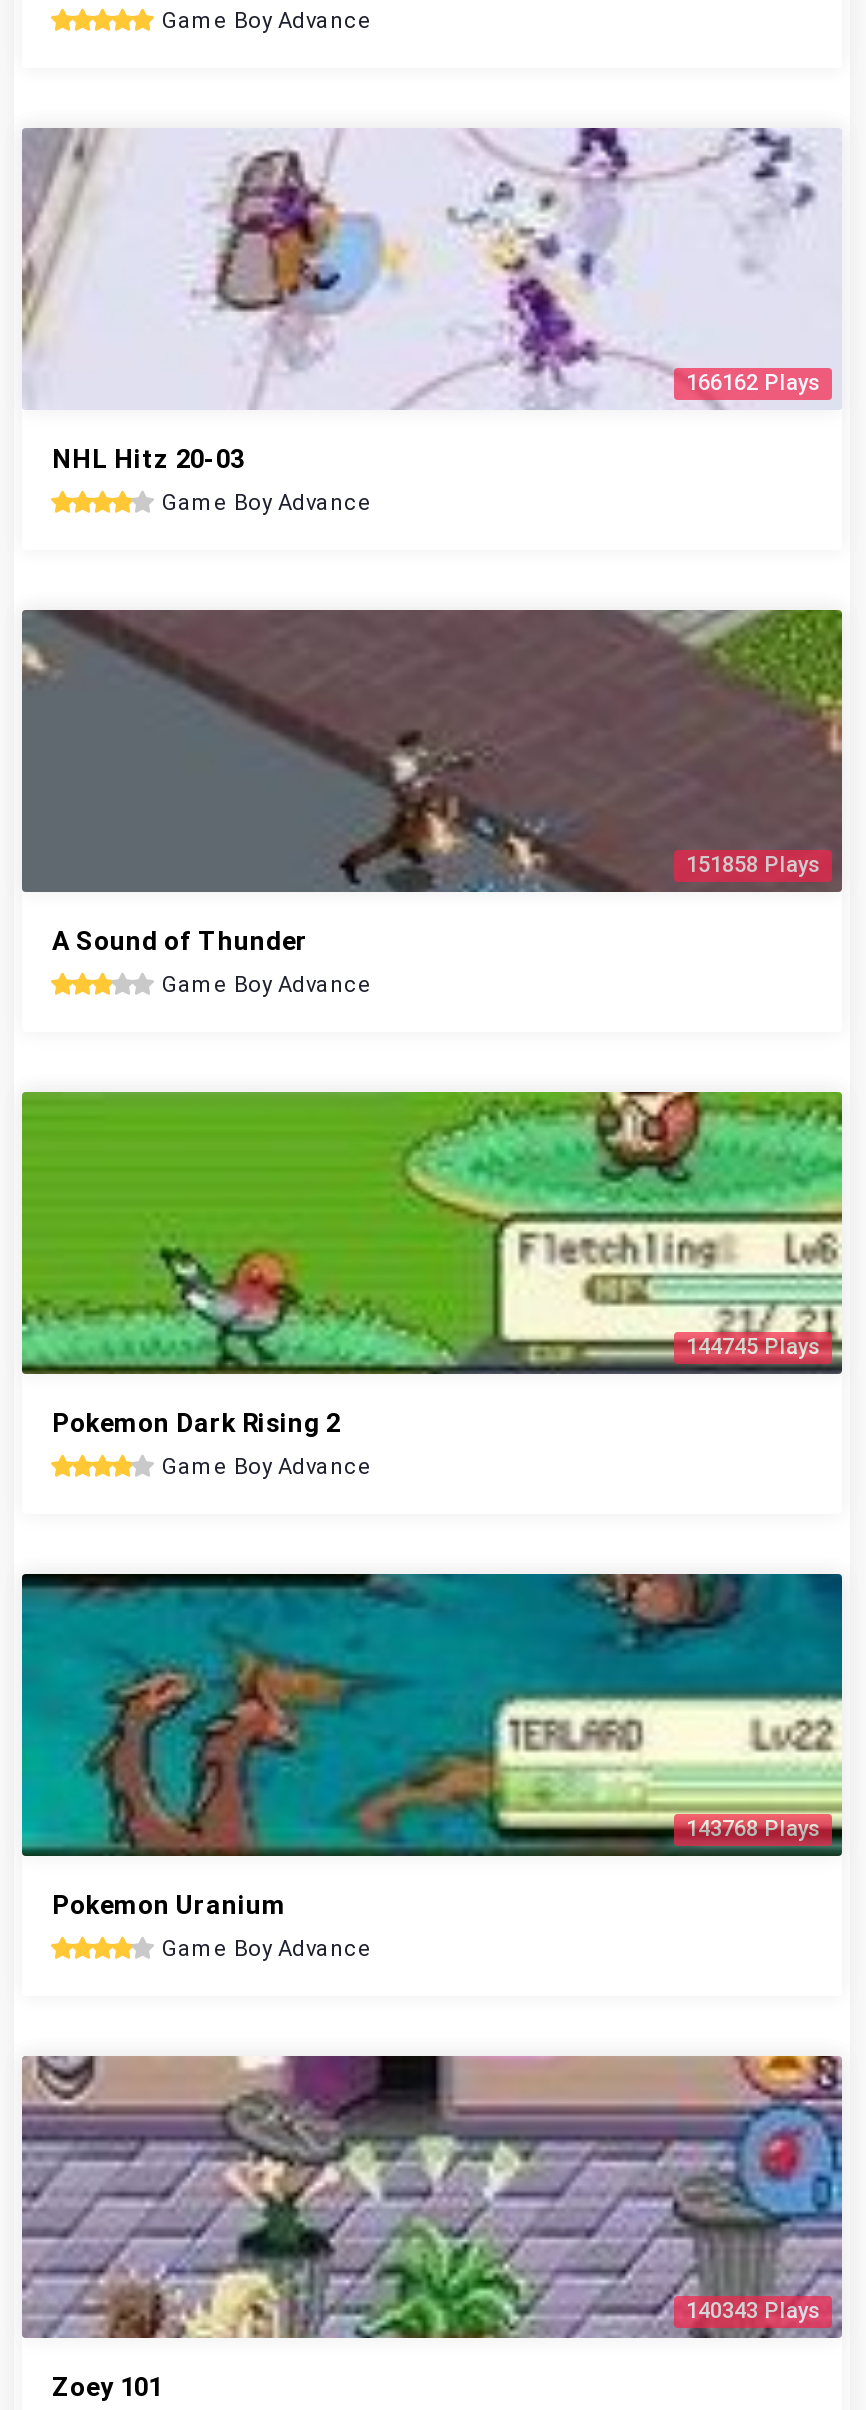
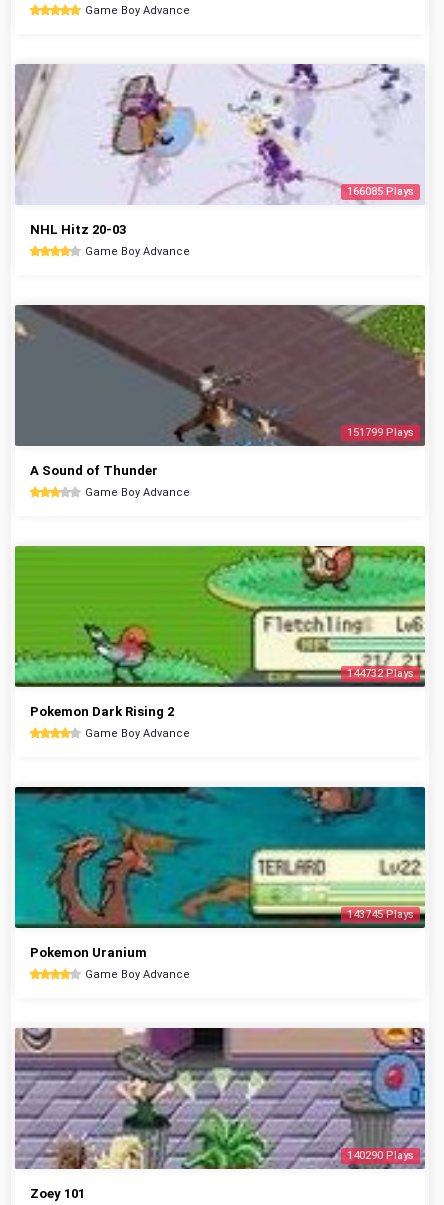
[686,370,820,396] 166162 Plays -> [347,185,414,198] 166085 Plays
[686,852,820,878] 151858 Plays -> [347,426,414,439] 151799 Plays
[686,1334,820,1360] 144745 Plays -> [347,667,414,680] 144732 Plays
[686,1816,820,1842] 143768 Plays -> [347,908,414,921] 143745 Plays
[686,2298,820,2324] 140343 Plays -> [347,1149,414,1162] 140290 Plays

